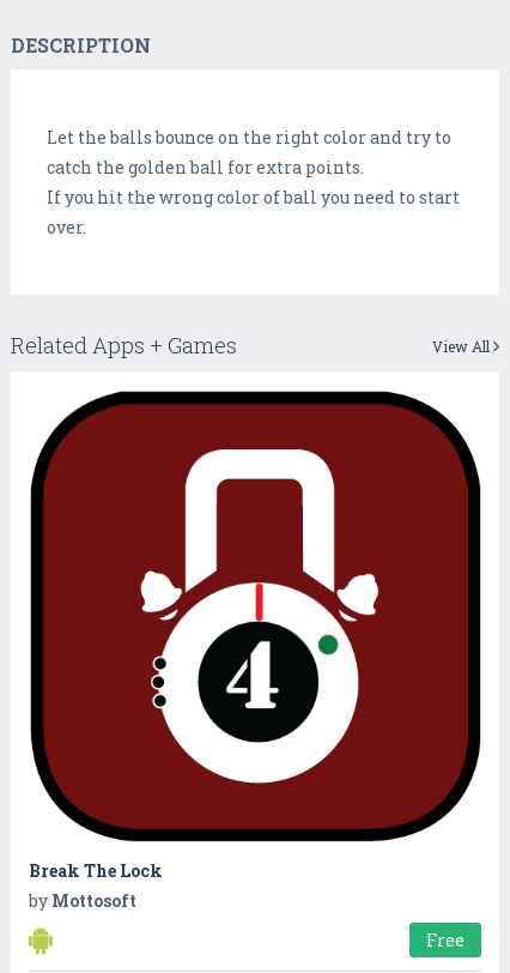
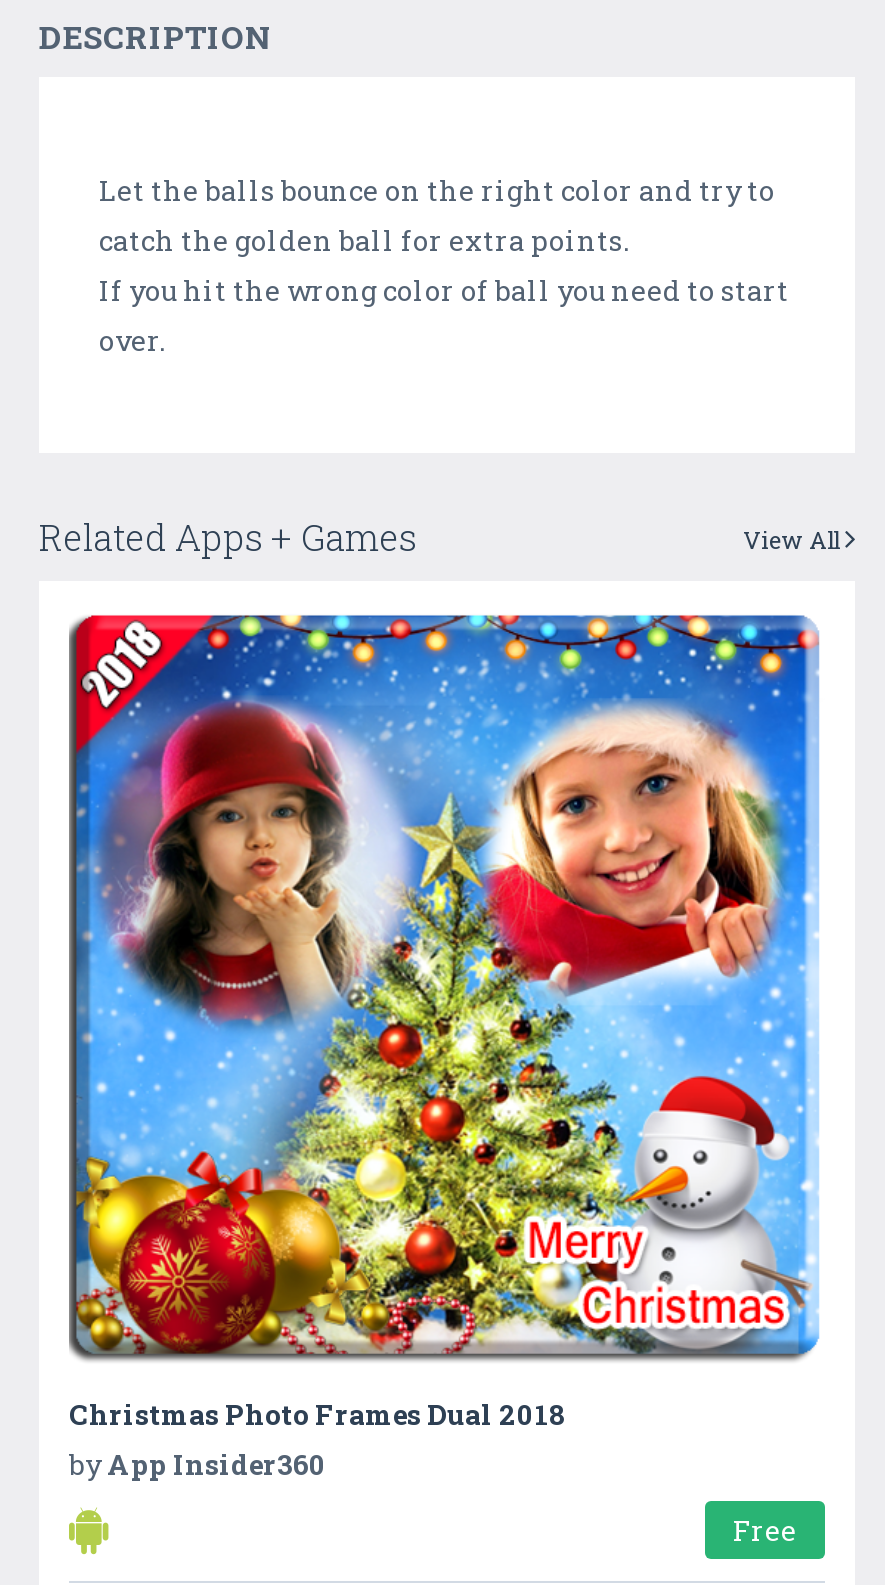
[29,391,481,912] [image] | Break The Lock | byMottosoft -> [67,613,823,1483] [image] | Christmas Photo Frames Dual 2018 | byApp Insider360

